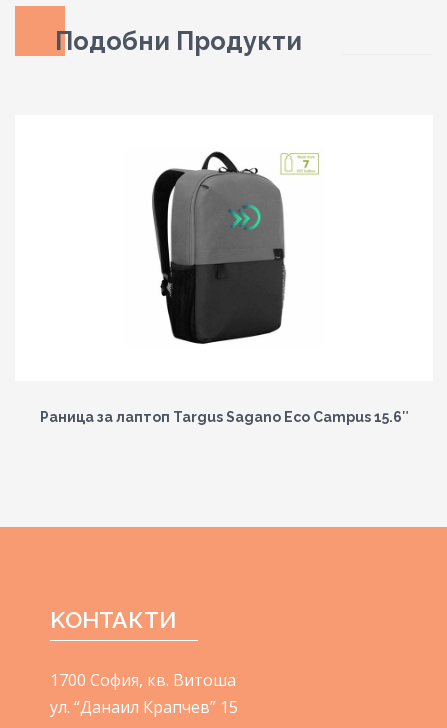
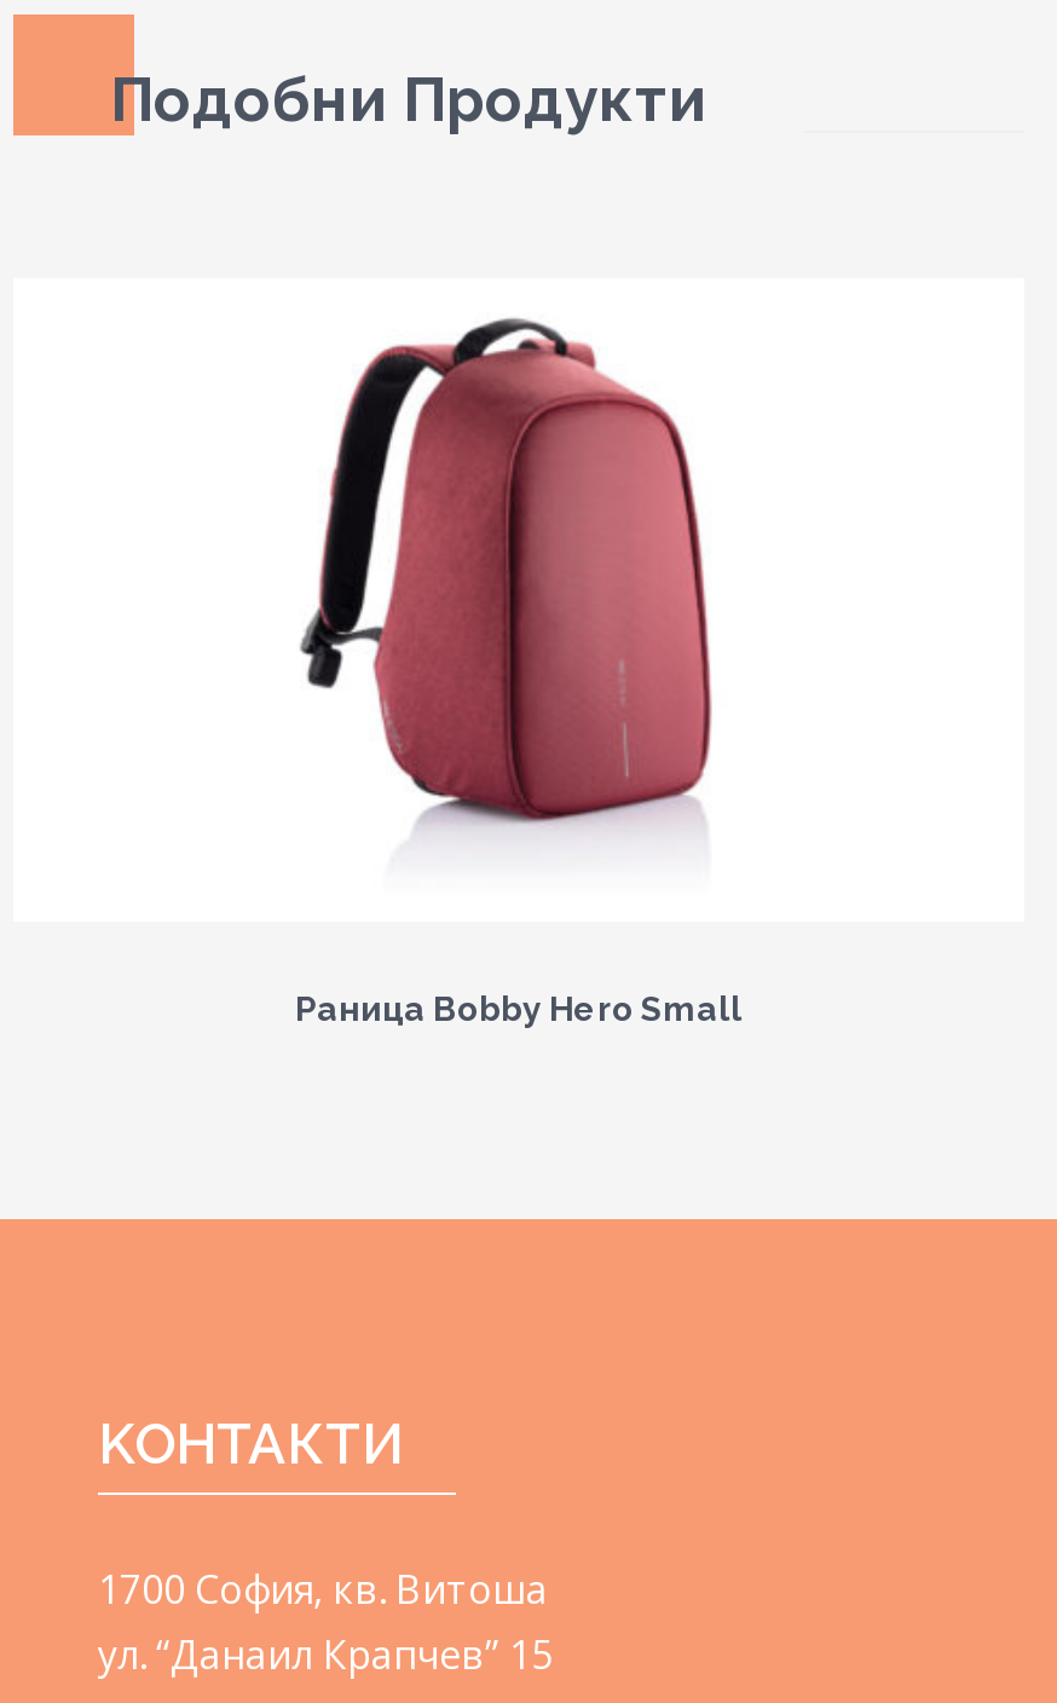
[138,151,320,345] [image] -> [299,317,712,837] [image]
[39,409,408,425] Раница за лаптоп Targus Sagano Eco Campus 15.6″ -> [295,990,743,1029] Раница Bobby Hero Small

